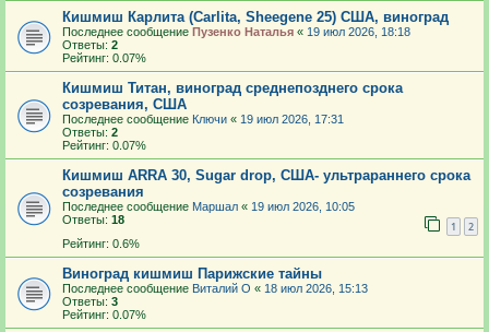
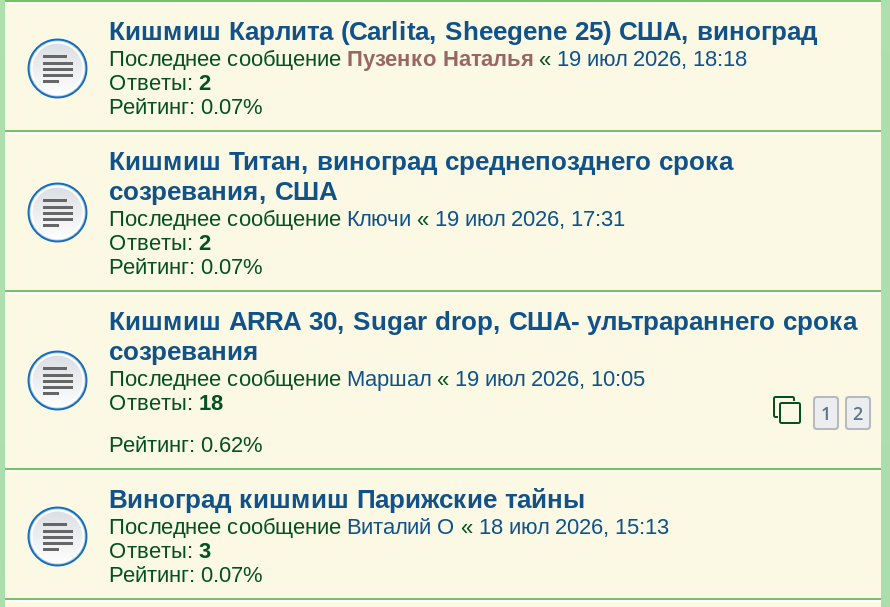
[62,237,140,250] Рейтинг: 0.6% -> [109,433,263,457] Рейтинг: 0.62%

